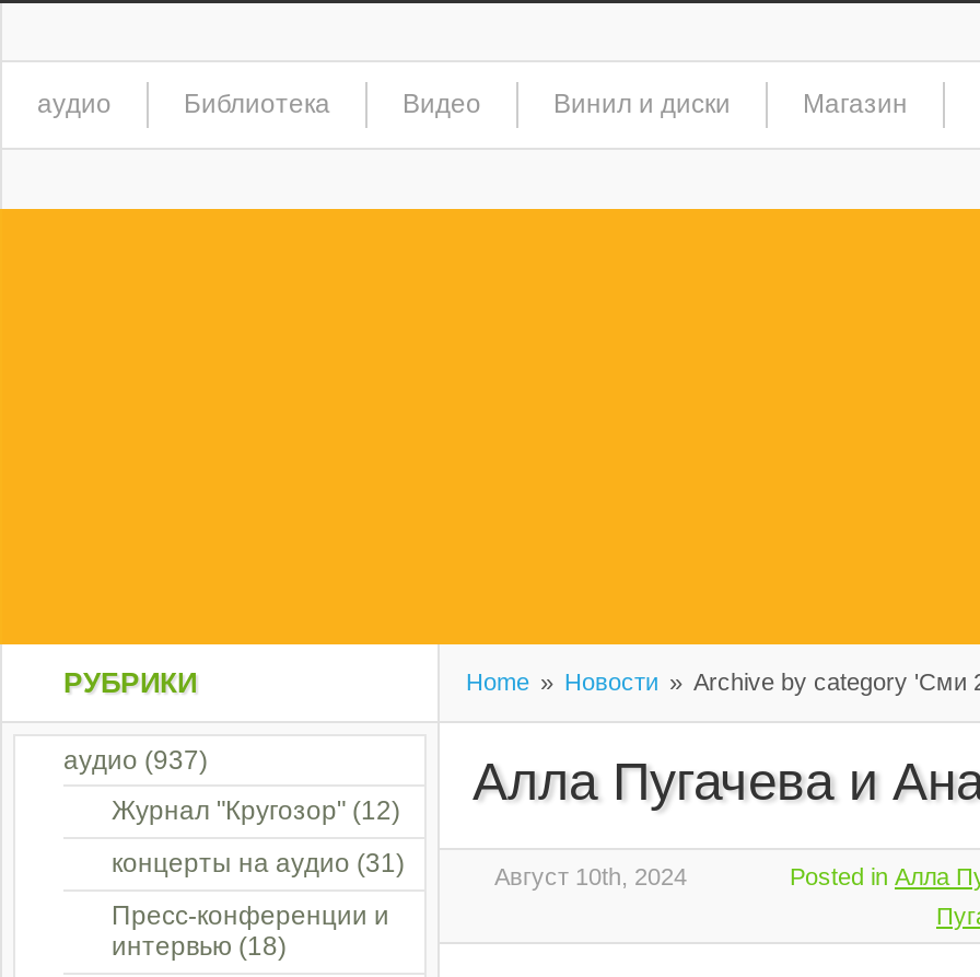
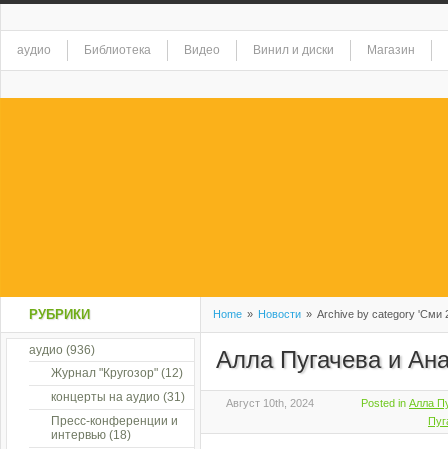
[63,745,208,776] аудио (937) -> [29,343,95,357] аудио (936)

